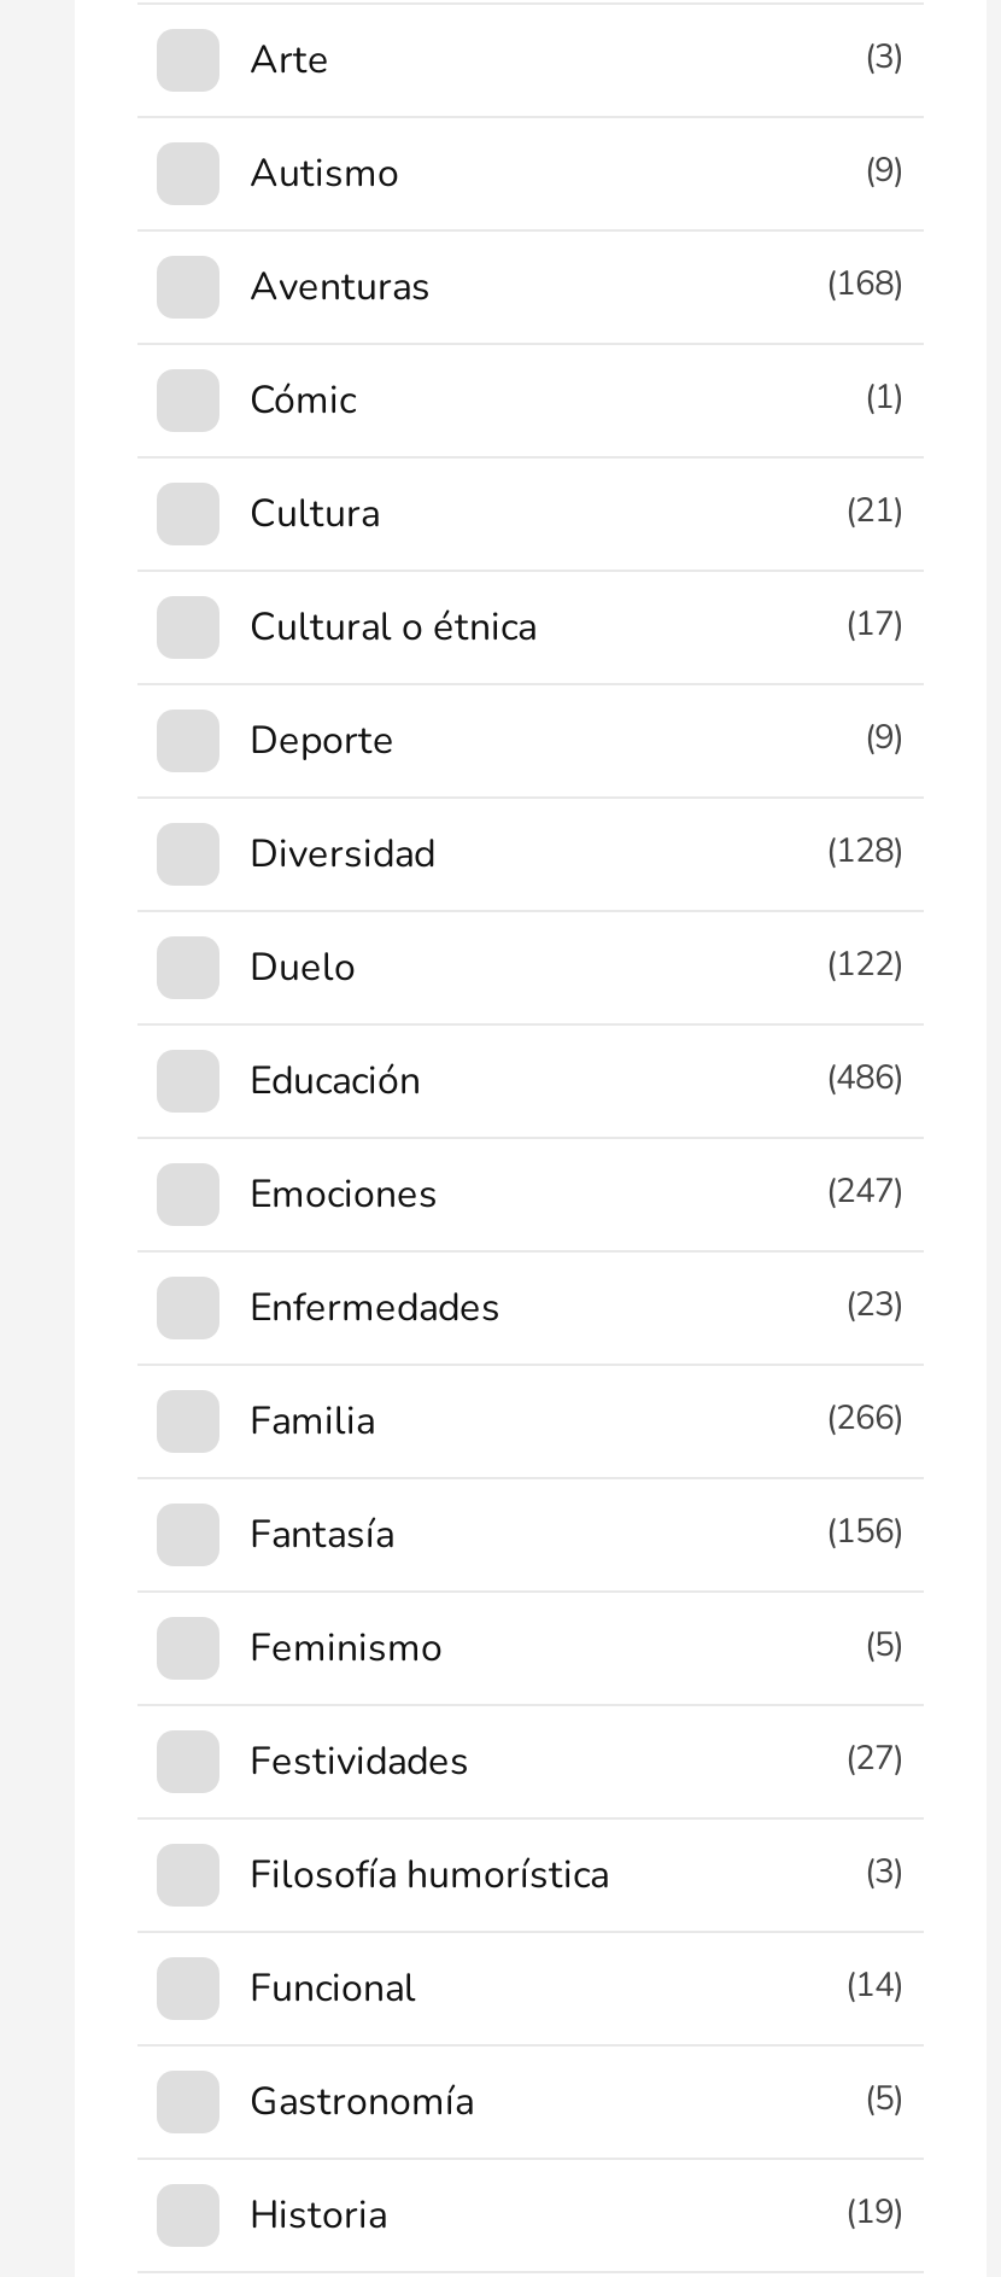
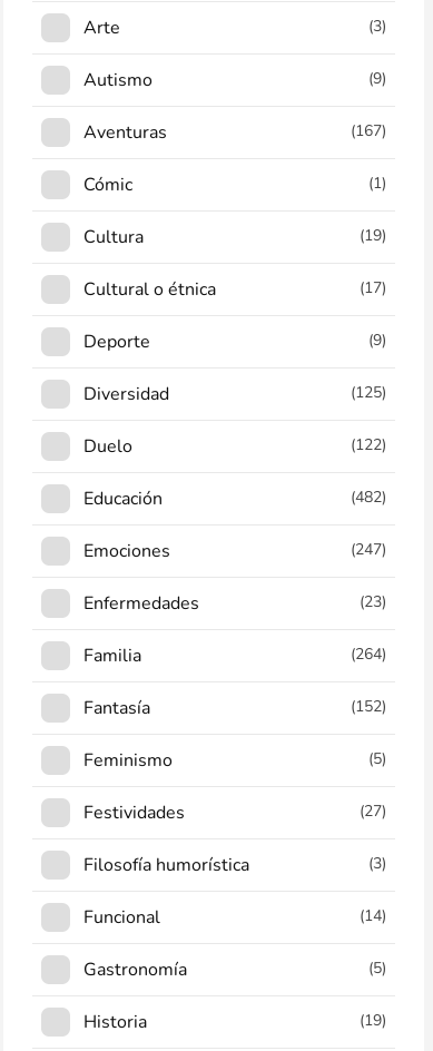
[826,260,903,306] (168) -> [350,120,386,141] (167)
[845,487,903,533] (21) -> [359,225,386,246] (19)
[826,827,903,873] (128) -> [350,382,386,403] (125)
[826,1054,903,1100] (486) -> [350,486,386,507] (482)
[826,1394,903,1440] (266) -> [350,643,386,664] (264)
[826,1508,903,1553] (156) -> [350,696,386,717] (152)

